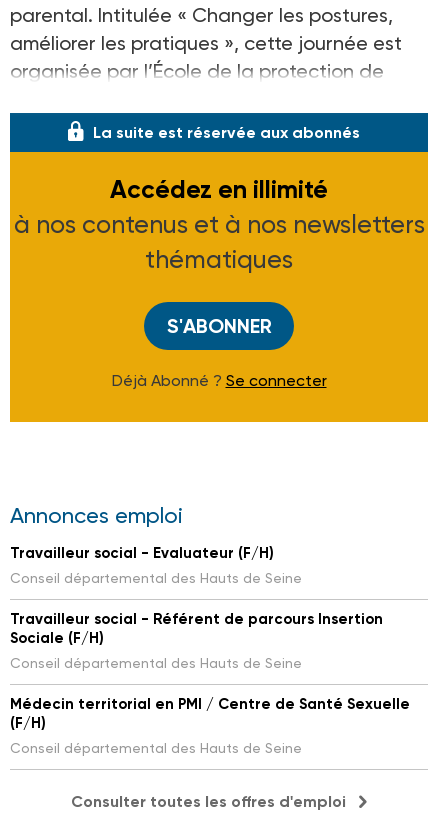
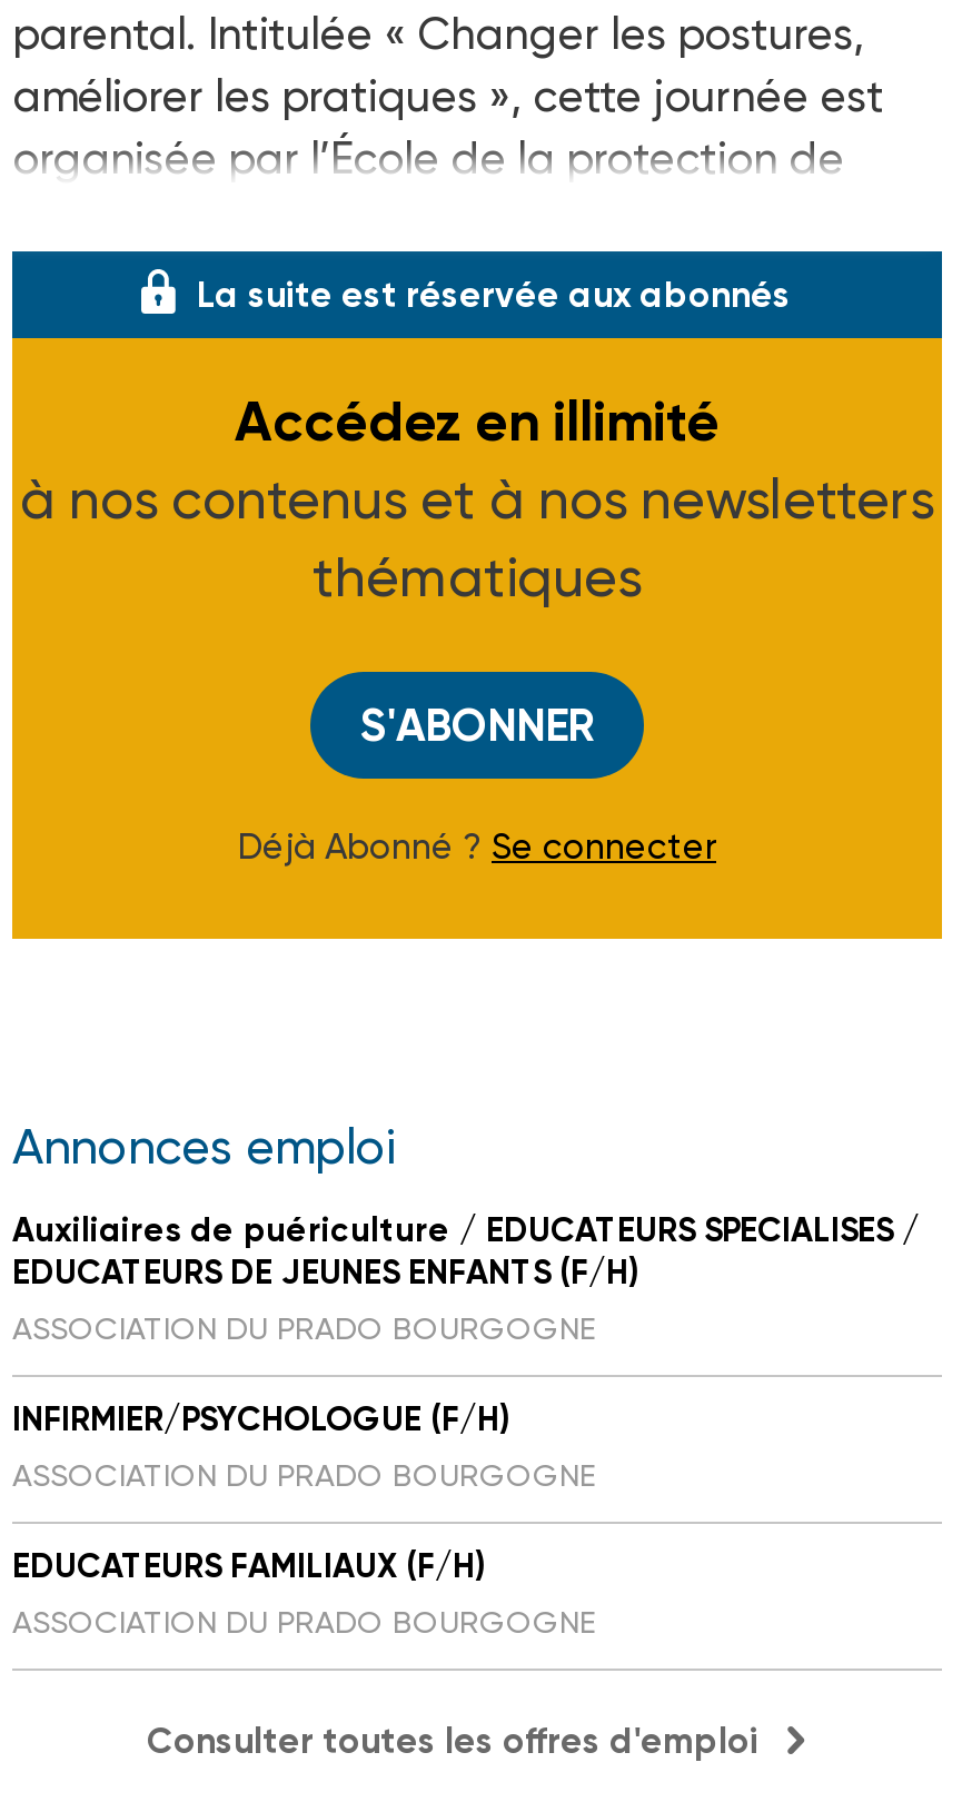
[10,544,302,586] Travailleur social - Evaluateur (F/H) | Conseil départemental des Hauts de Seine -> [12,1210,920,1346] Auxiliaires de puériculture / EDUCATEURS SPECIALISES / | EDUCATEURS DE JEUNES ENFANTS (F/H) | ASSOCIATION DU PRADO BOURGOGNE
[10,610,383,671] Travailleur social - Référent de parcours Insertion | Sociale (F/H) | Conseil départemental des Hauts de Seine -> [12,1399,595,1493] INFIRMIER/PSYCHOLOGUE (F/H) | ASSOCIATION DU PRADO BOURGOGNE
[10,695,410,756] Médecin territorial en PMI / Centre de Santé Sexuelle | (F/H) | Conseil départemental des Hauts de Seine -> [12,1546,595,1640] EDUCATEURS FAMILIAUX (F/H) | ASSOCIATION DU PRADO BOURGOGNE

